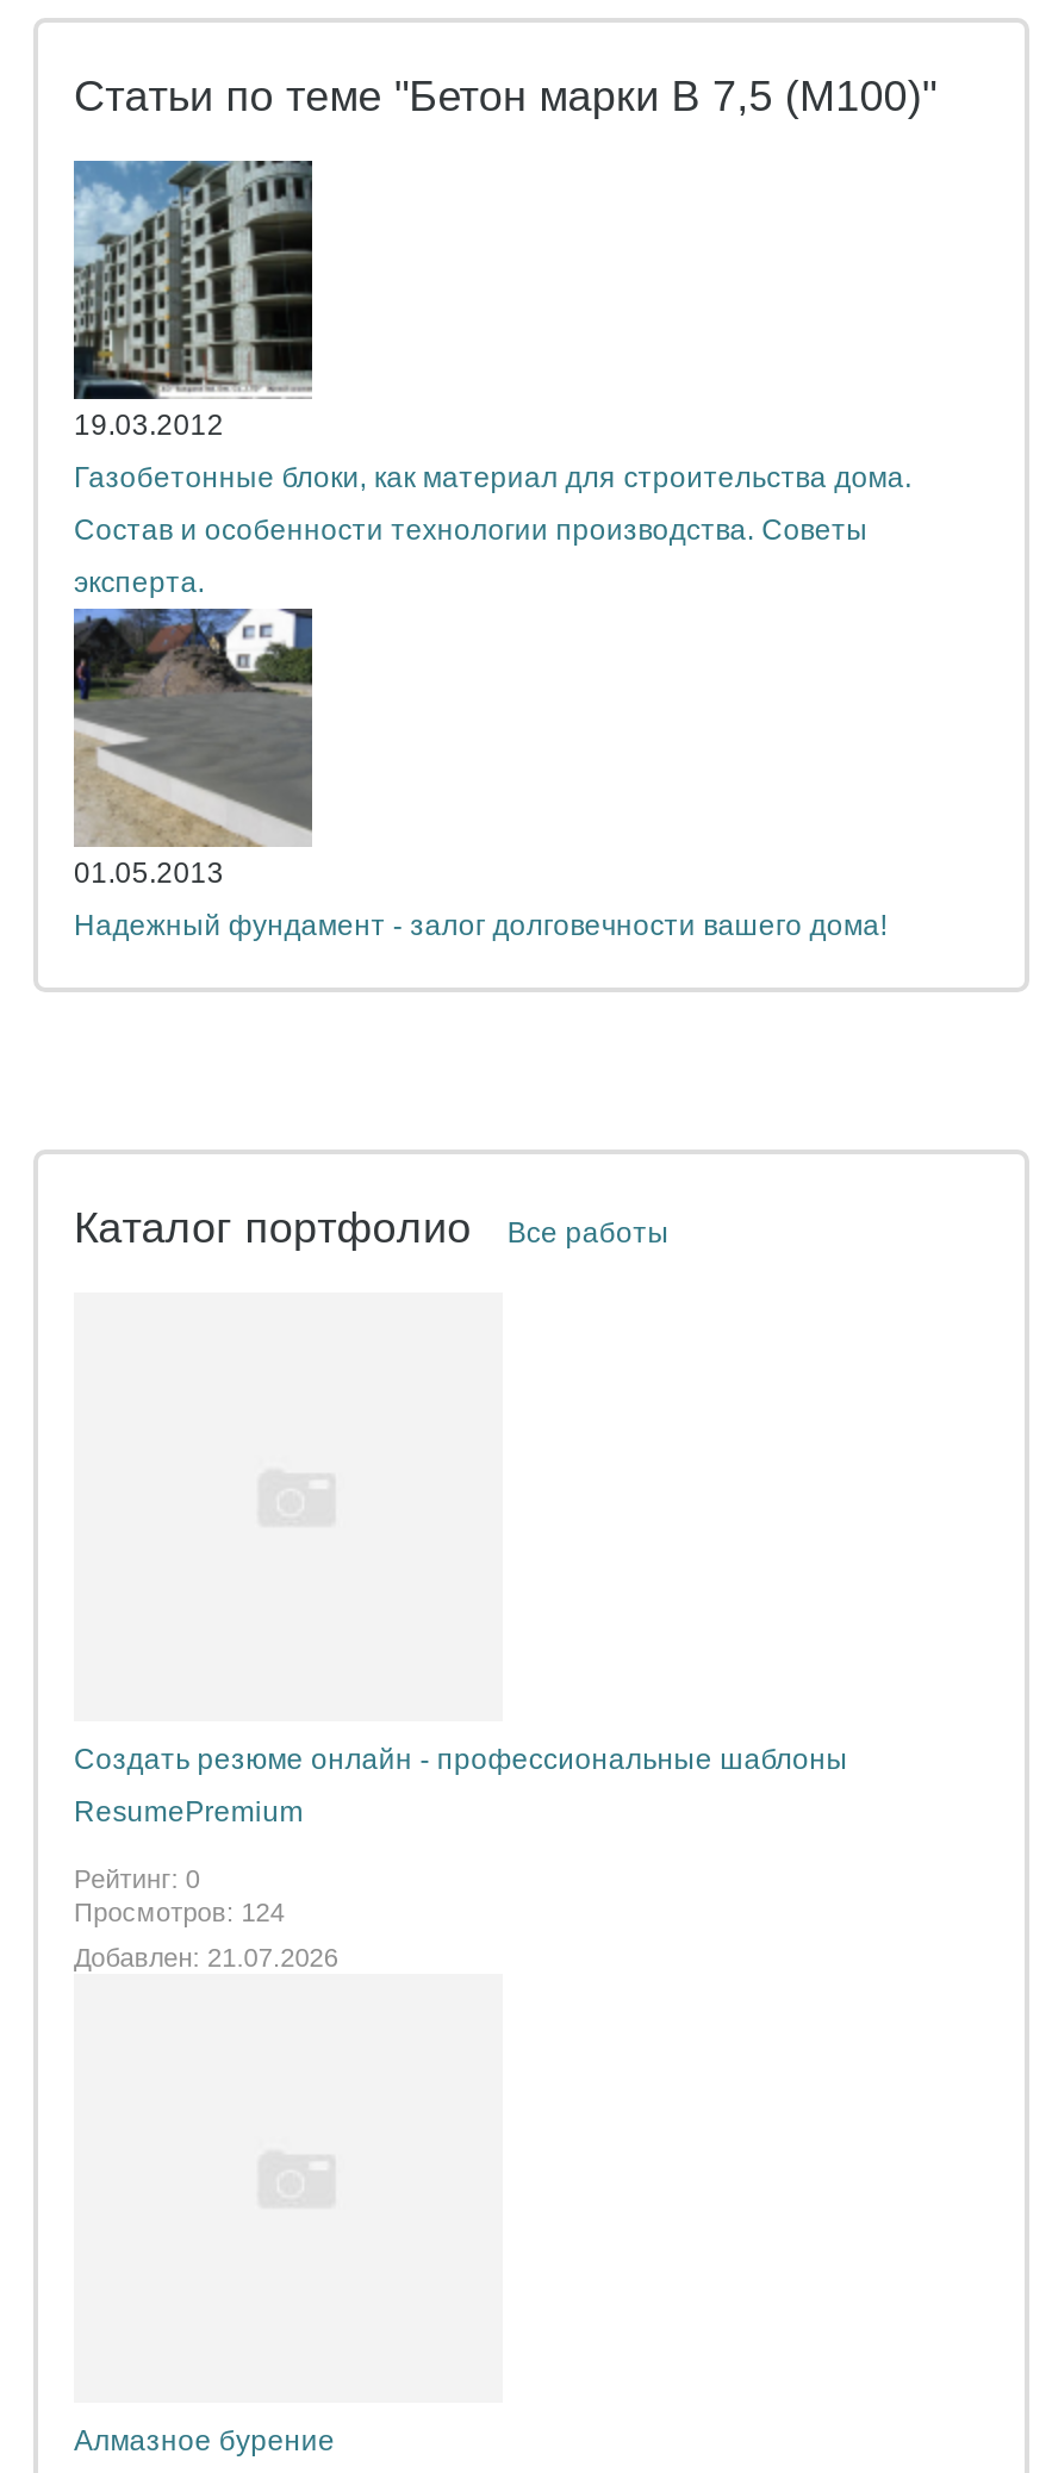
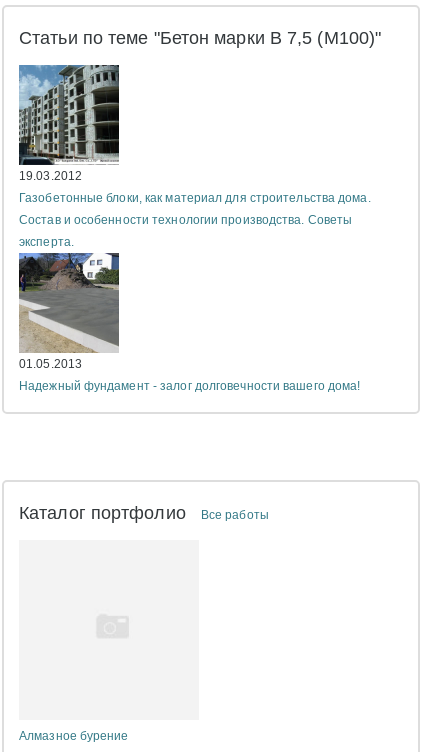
[74,1743,848,1971] Создать резюме онлайн - профессиональные шаблоны | ResumePremium | Рейтинг: 0 | Просмотров: 124 | Добавлен: 21.07.2026 -> none

